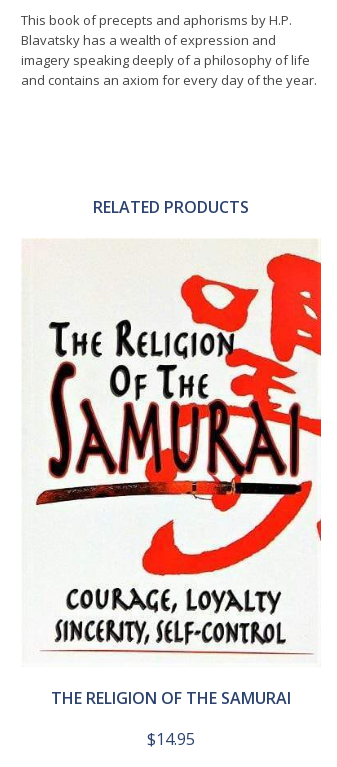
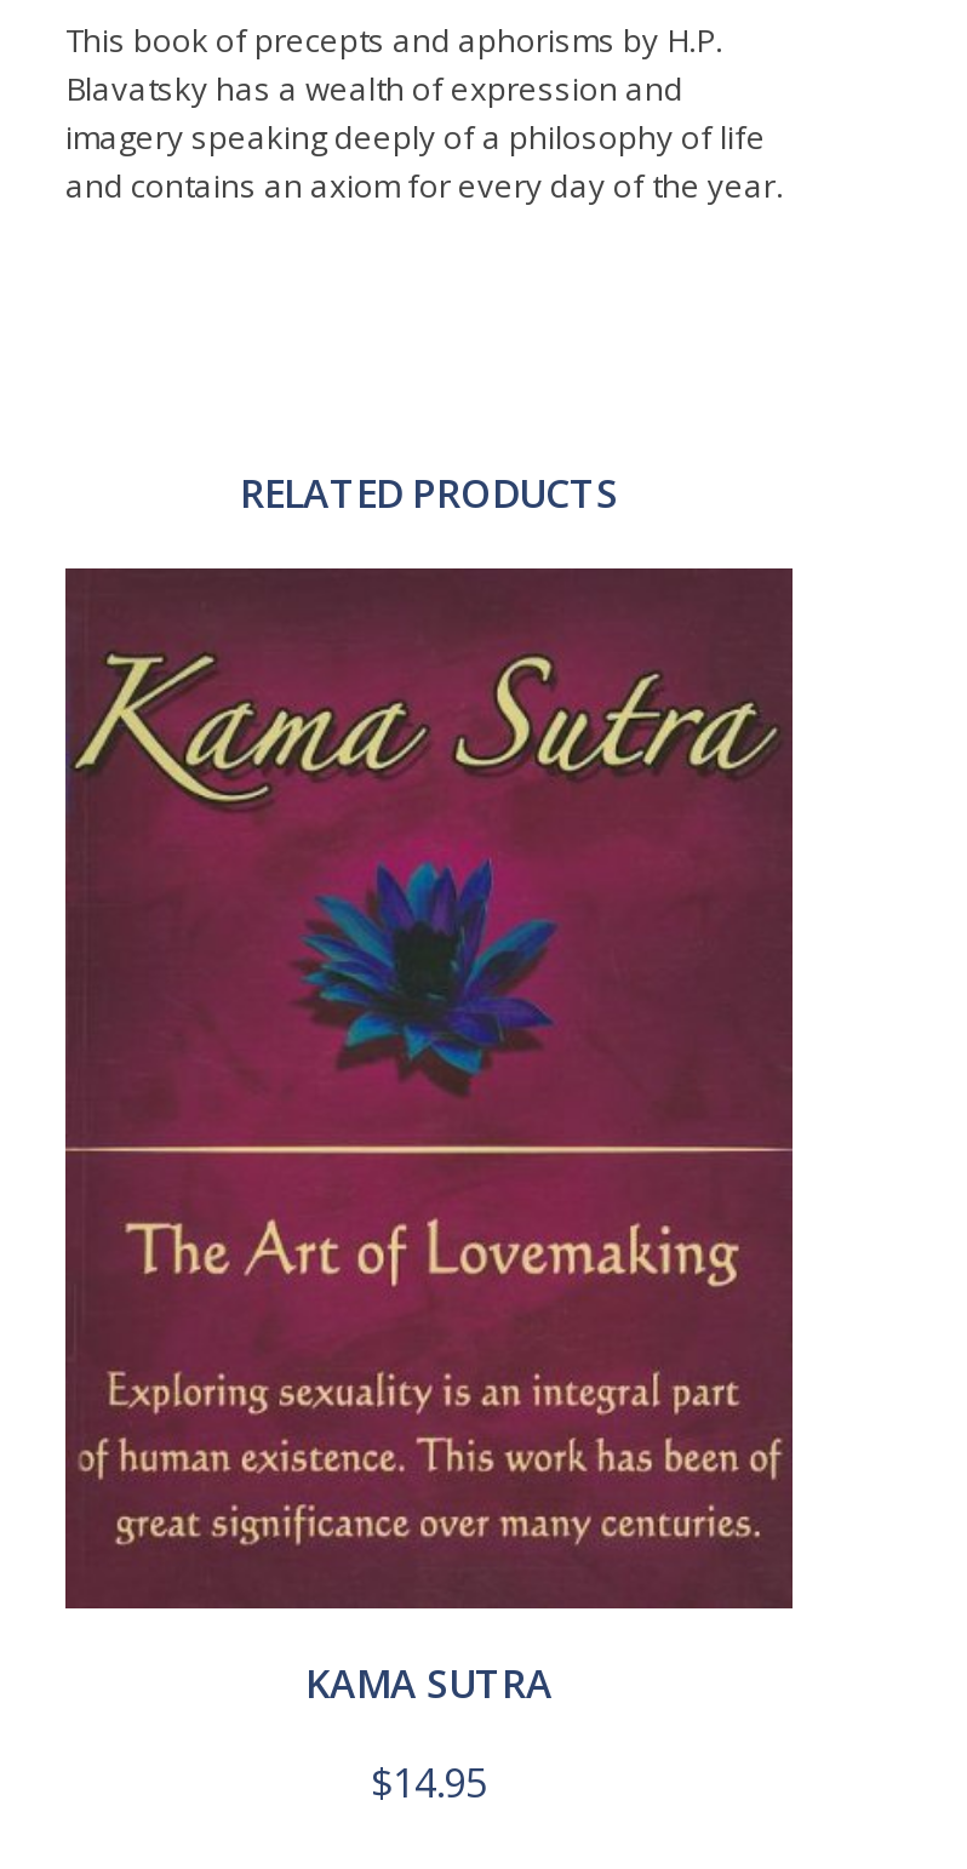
[21,238,322,709] [image] | THE RELIGION OF THE SAMURAI -> [63,565,795,1710] [image] | KAMA SUTRA

